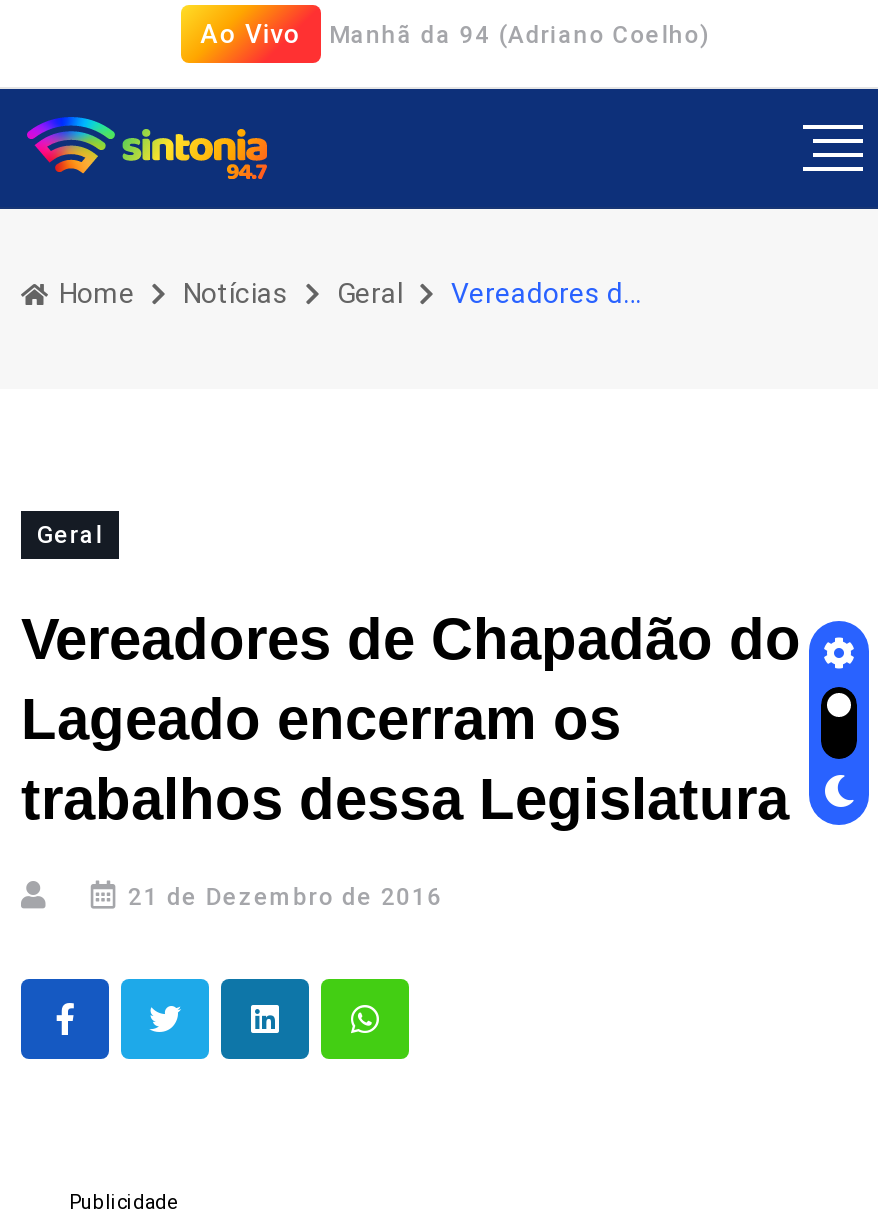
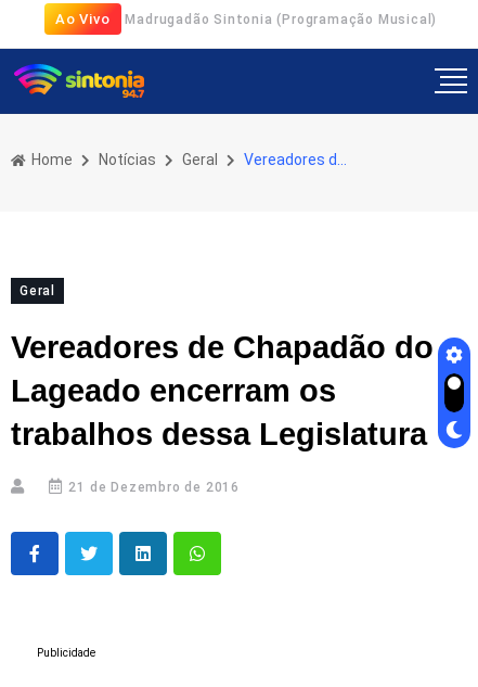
[321,21,710,49] Manhã da 94 (Adriano Coelho) -> [121,12,437,27] Madrugadão Sintonia (Programação Musical)

